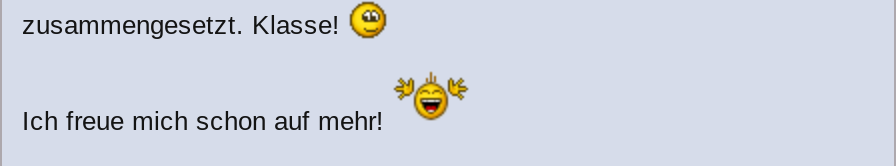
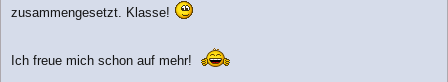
[392,70,470,134] [image] -> [197,36,234,68] [image]

